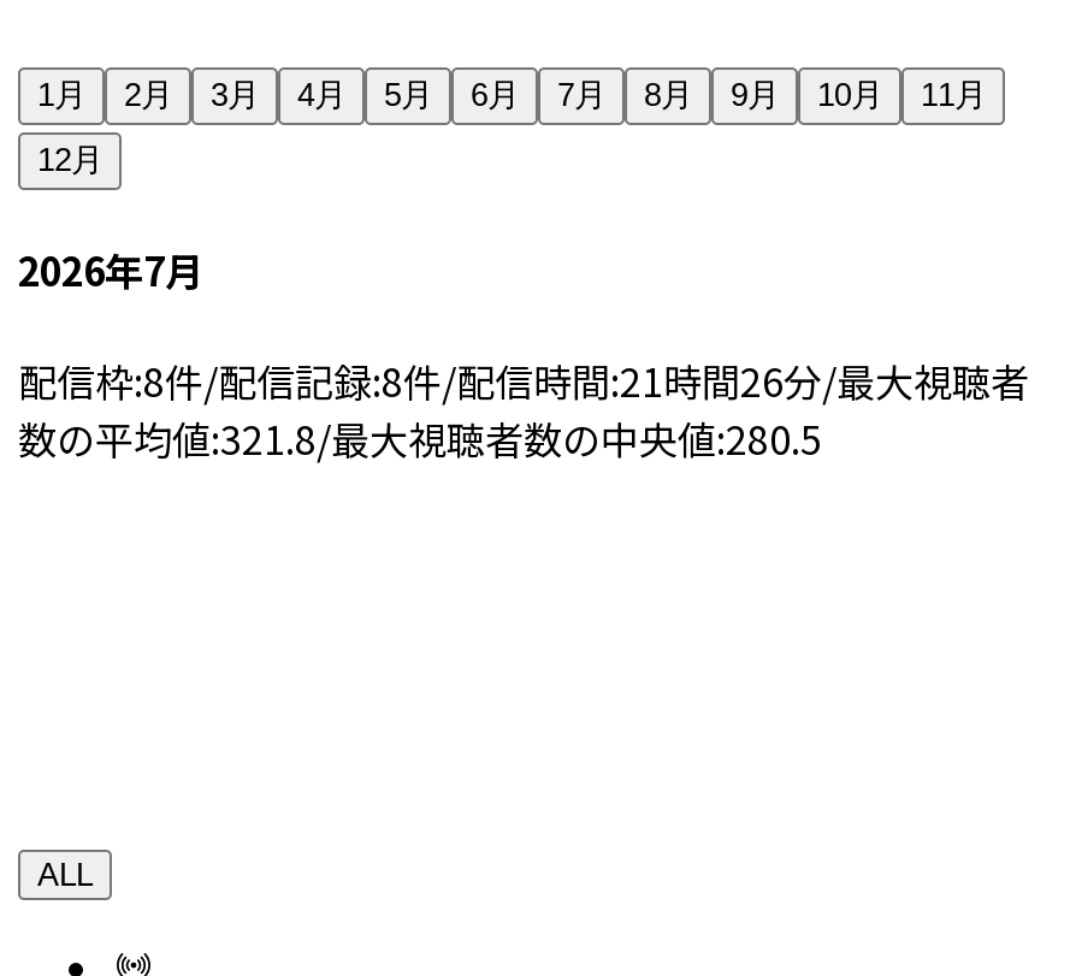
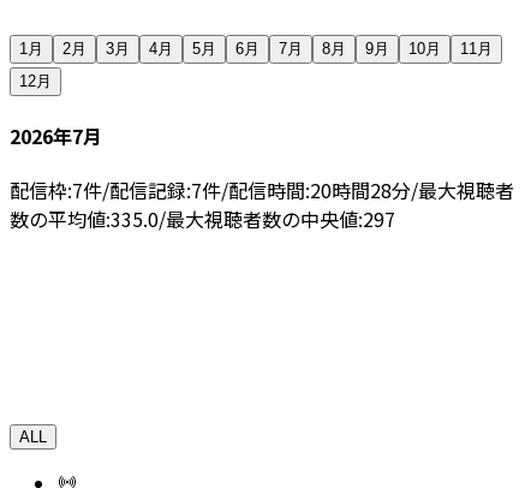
[18,351,1029,408] 配信枠:8件/配信記録:8件/配信時間:21時間26分/最大視聴者 -> [10,176,514,205] 配信枠:7件/配信記録:7件/配信時間:20時間28分/最大視聴者
[18,408,822,466] 数の平均値:321.8/最大視聴者数の中央値:280.5 -> [10,205,395,233] 数の平均値:335.0/最大視聴者数の中央値:297

